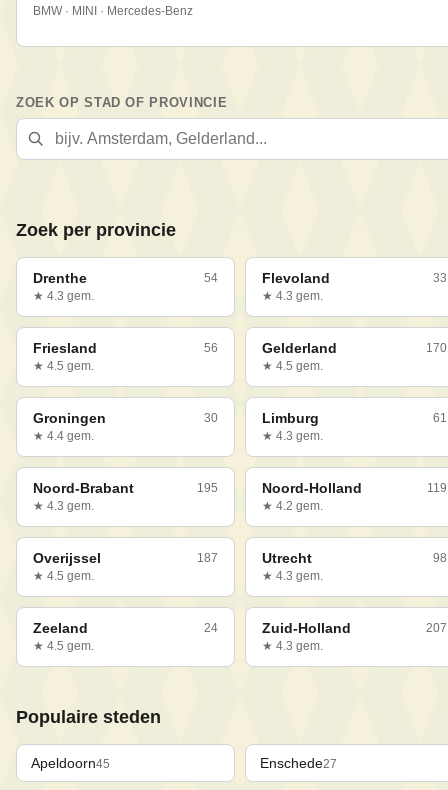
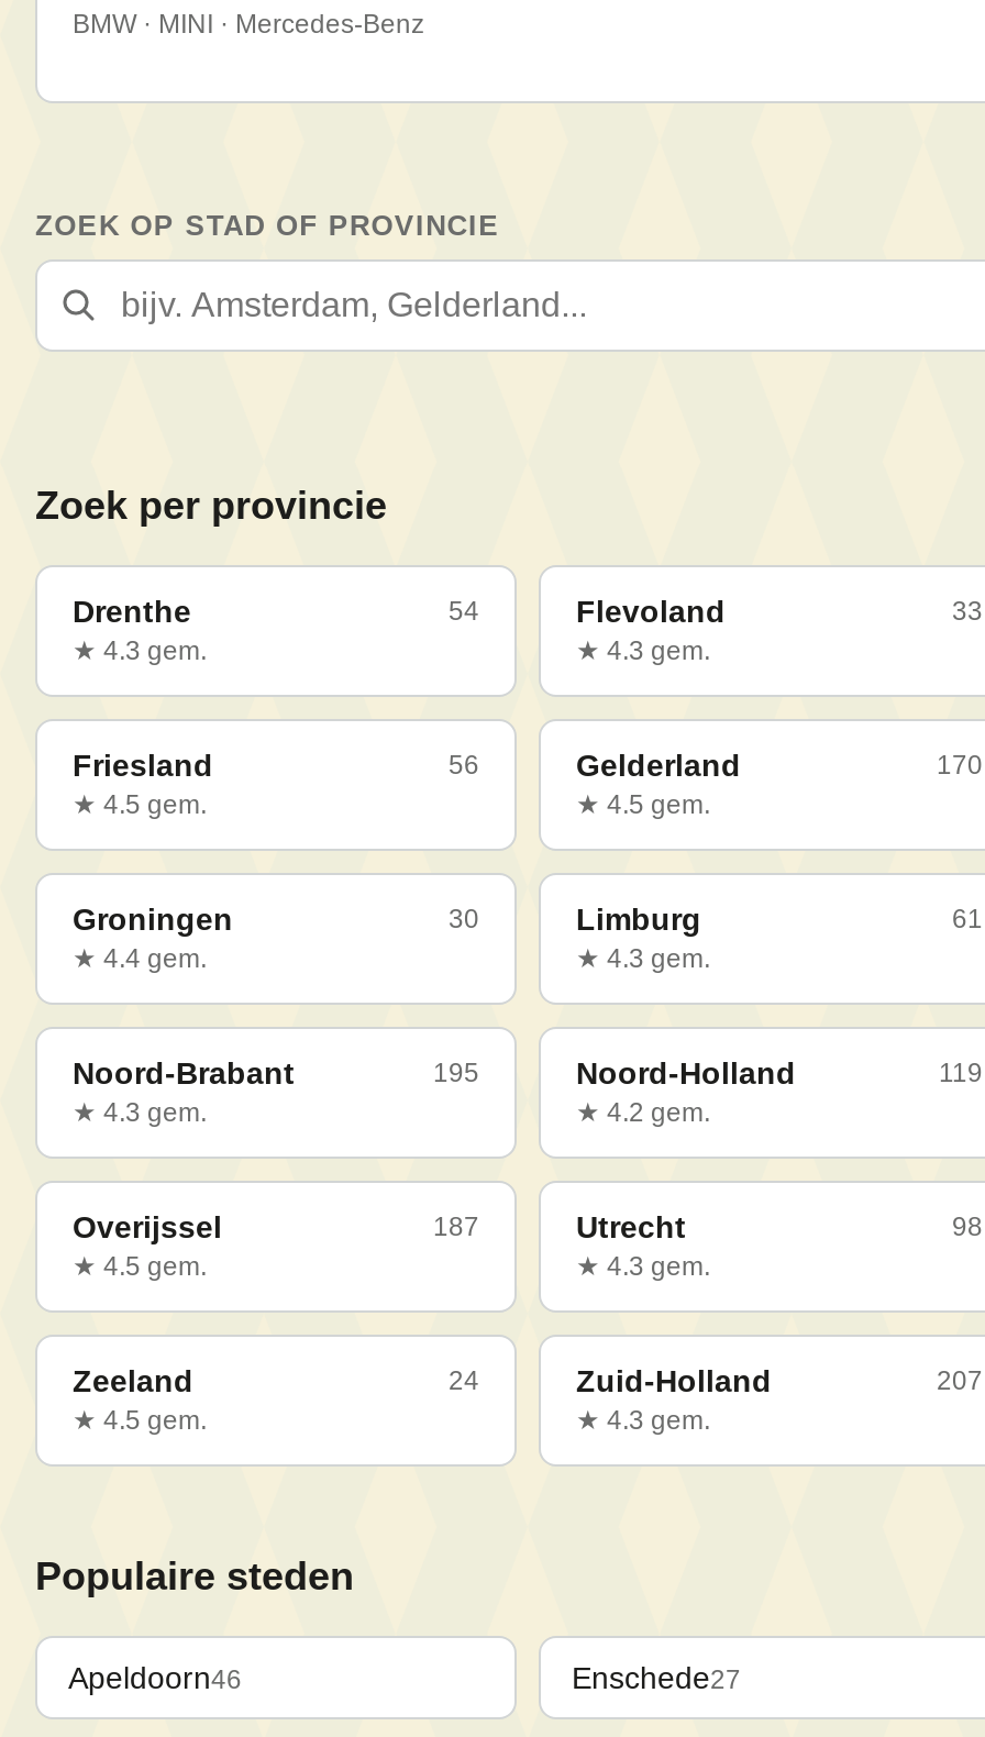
[31,755,110,771] Apeldoorn45 -> [68,1660,242,1695] Apeldoorn46

